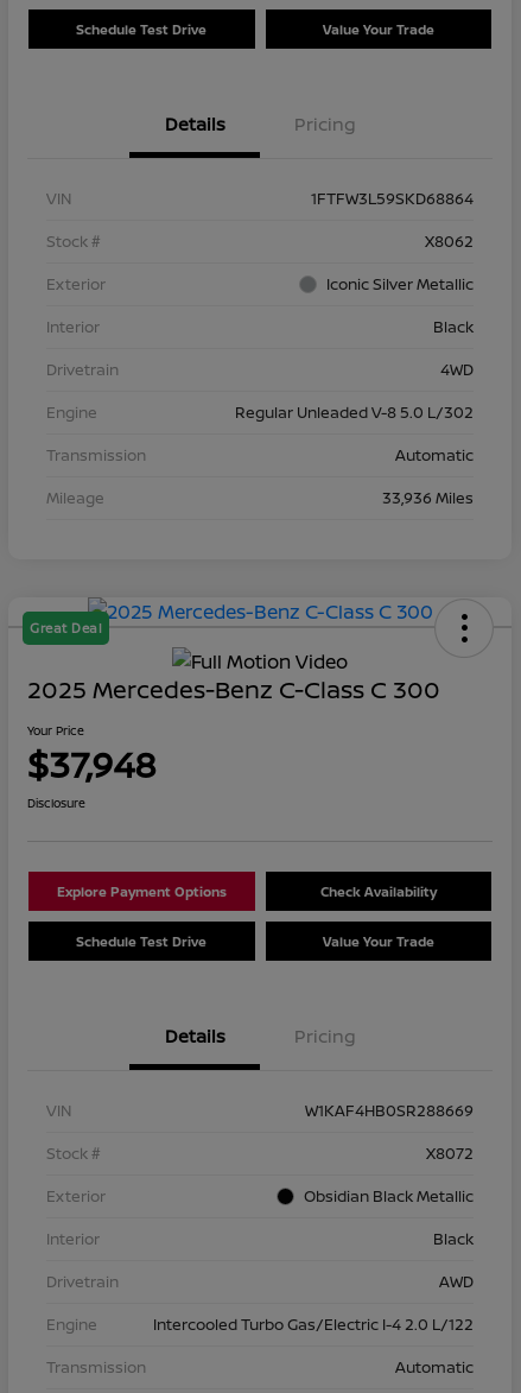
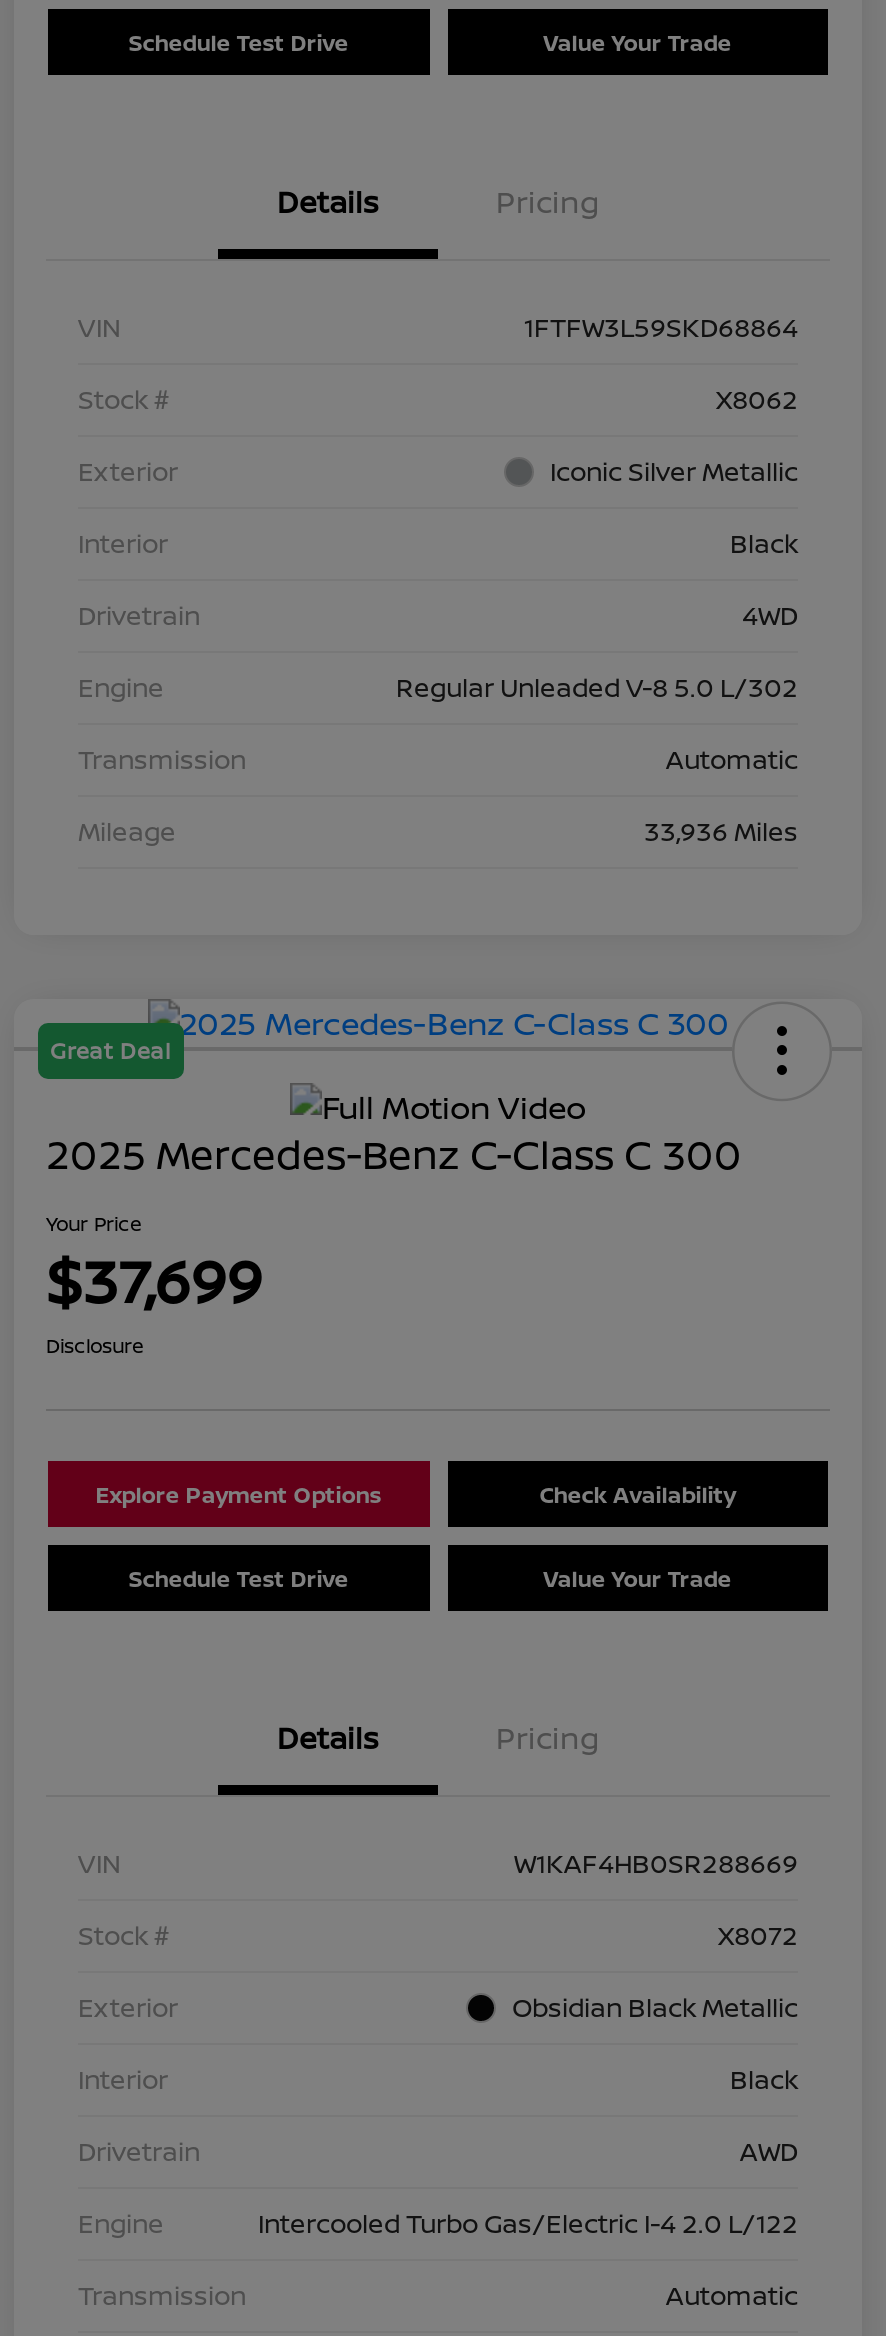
[27,740,157,788] $37,948 -> [46,1239,262,1321] $37,699

